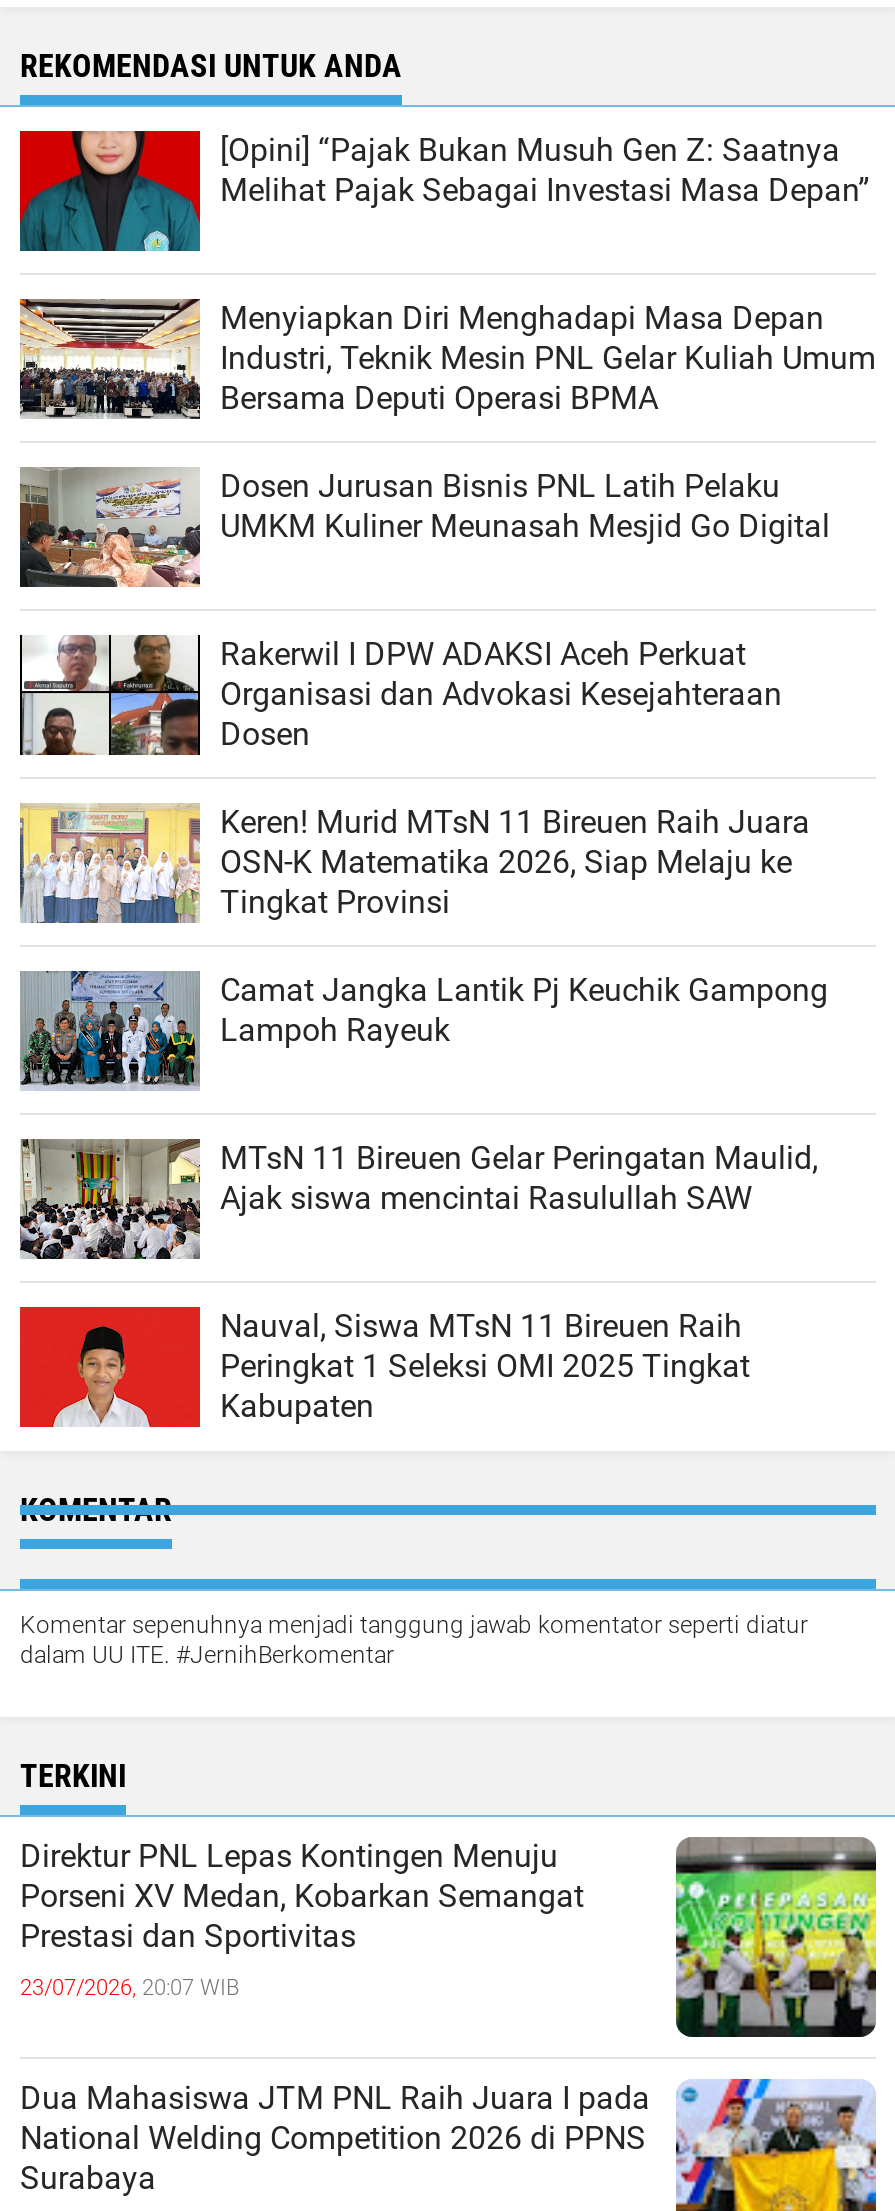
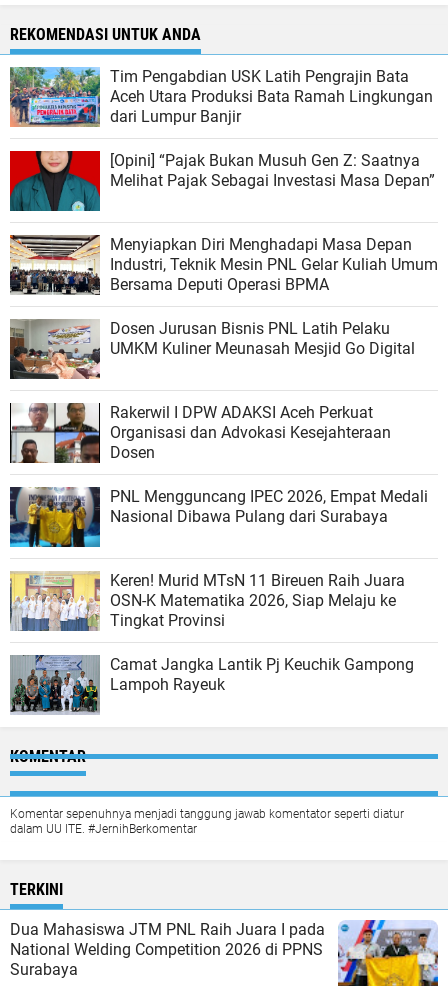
none -> [9,66,433,128] [image] | Tim Pengabdian USK Latih Pengrajin Bata | Aceh Utara Produksi Bata Ramah Lingkungan | dari Lumpur Banjir
moved [20,129,876,753] -> [10,150,438,462]: [image] | [Opini] “Pajak Bukan Musuh Gen Z: Saatnya | Melihat Pajak Sebagai Investasi Masa Depan” | ... | Organisasi dan Advokasi Kesejahteraan | Dosen
none -> [10,486,428,548] [image] | PNL Mengguncang IPEC 2026, Empat Medali | Nasional Dibawa Pulang dari Surabaya
moved [18,801,828,1049] -> [9,570,414,694]: [image] | Keren! Murid MTsN 11 Bireuen Raih Juara | OSN-K Matematika 2026, Siap Melaju ke | Tingkat Provinsi | Camat Jangka Lantik Pj Keuchik Gampong | Lampoh Rayeuk
[20,1139,818,1425] [image] | MTsN 11 Bireuen Gelar Peringatan Maulid, | Ajak siswa mencintai Rasulullah SAW | Nauval, Siswa MTsN 11 Bireuen Raih | Peringkat 1 Seleksi OMI 2025 Tingkat | Kabupaten -> none
[18,1305,192,1429] [image] -> none
[20,1837,584,2001] Direktur PNL Lepas Kontingen Menuju | Porseni XV Medan, Kobarkan Semangat | Prestasi dan Sportivitas | 23/07/2026, 20:07 WIB -> none
[674,1835,878,2039] [image] -> none

